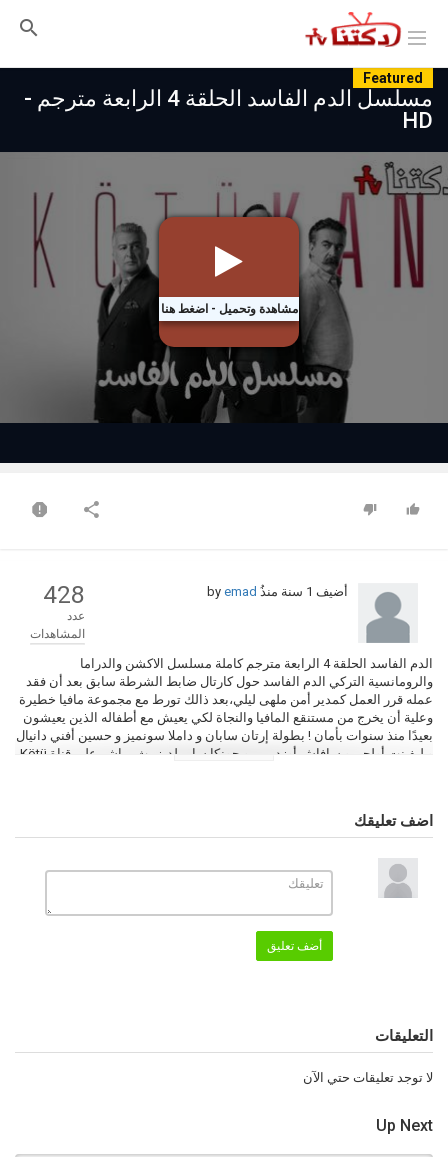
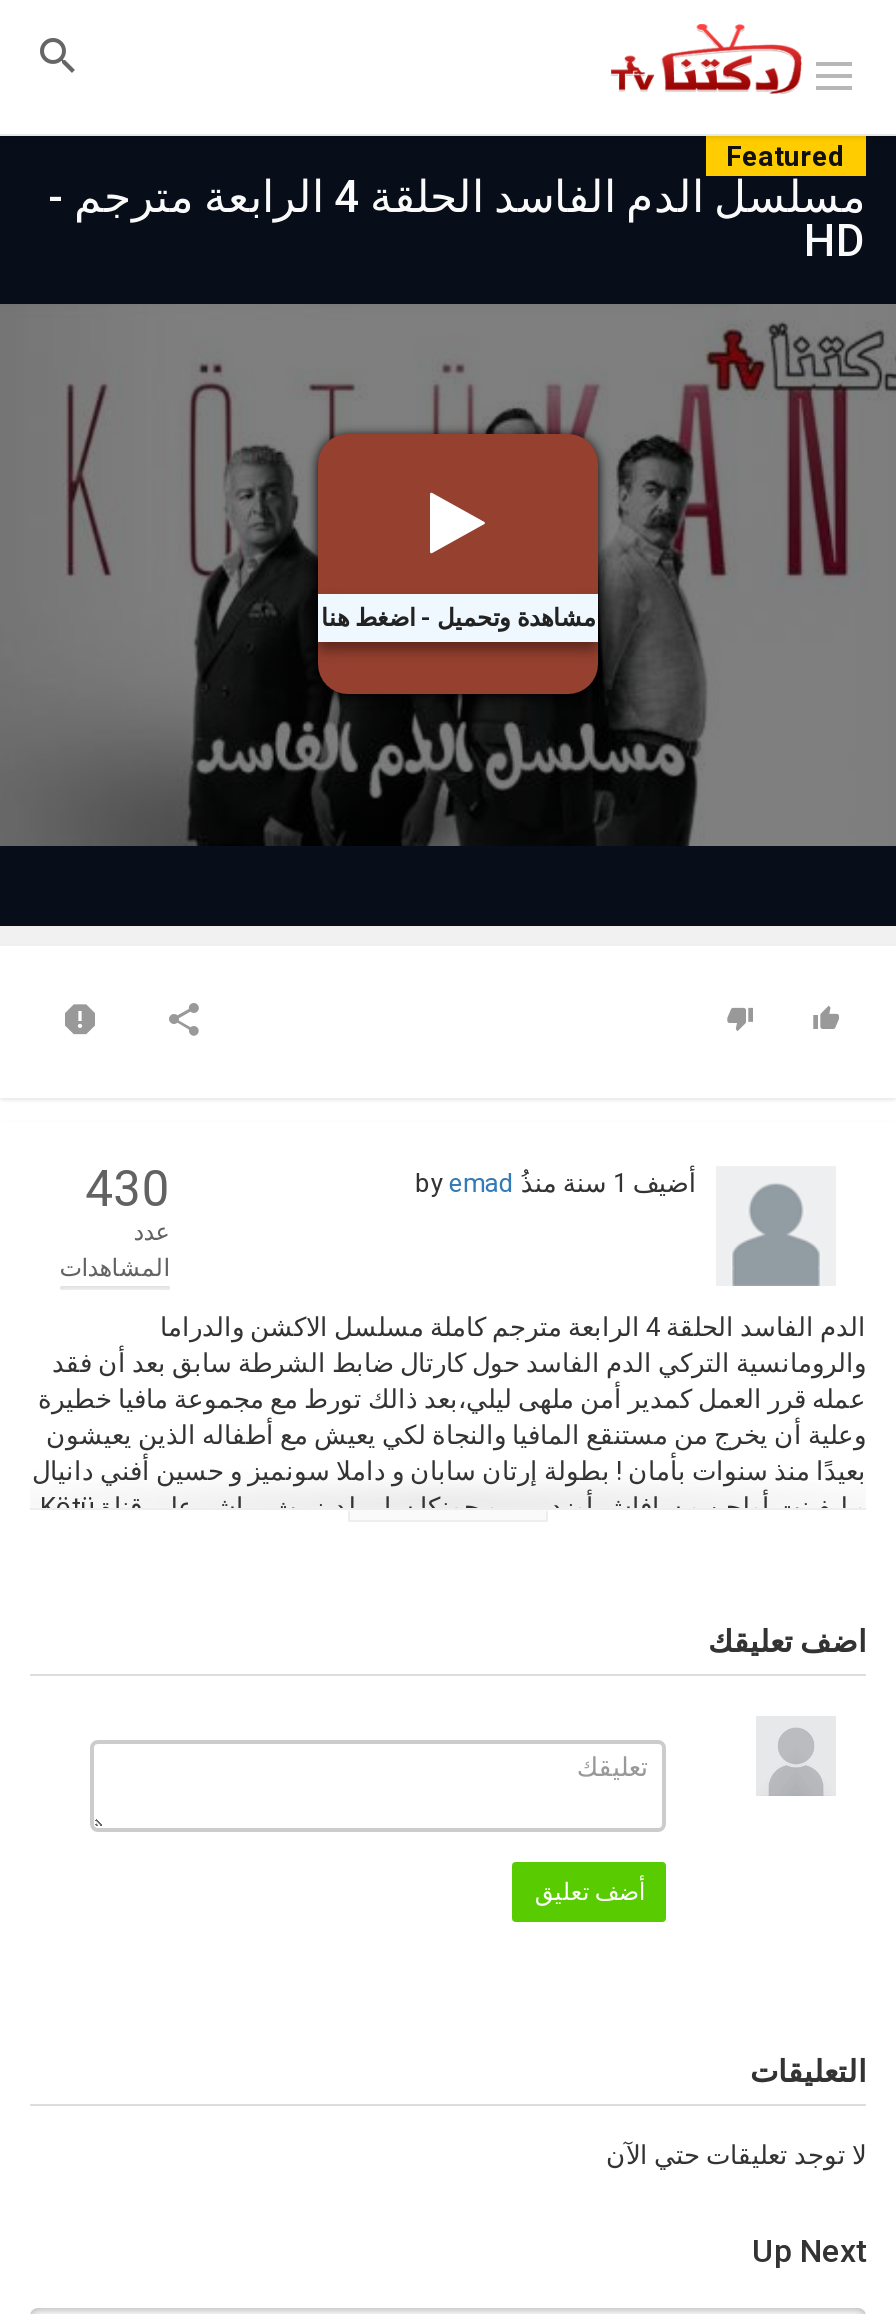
[43,580,85,609] 428 -> [85,1160,169,1218] 430

